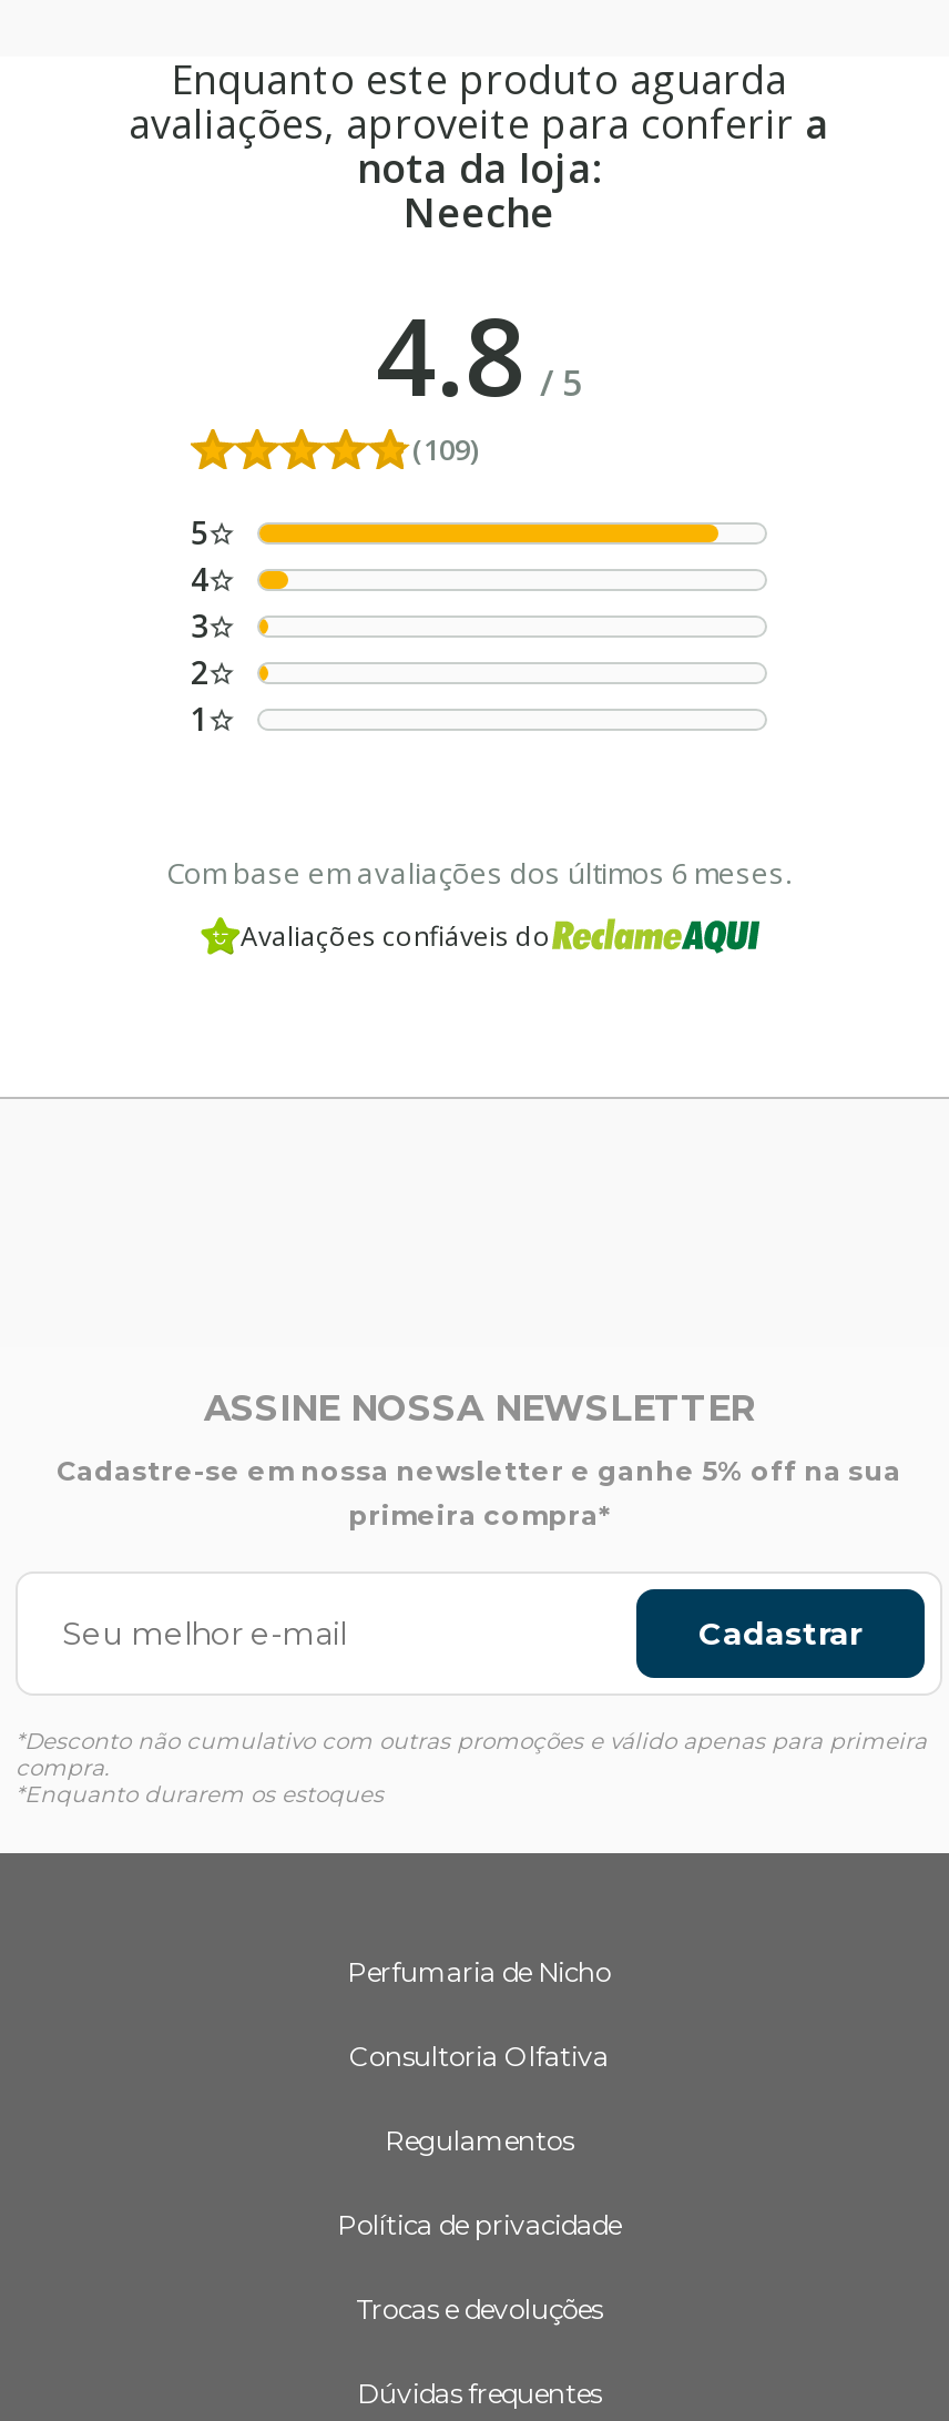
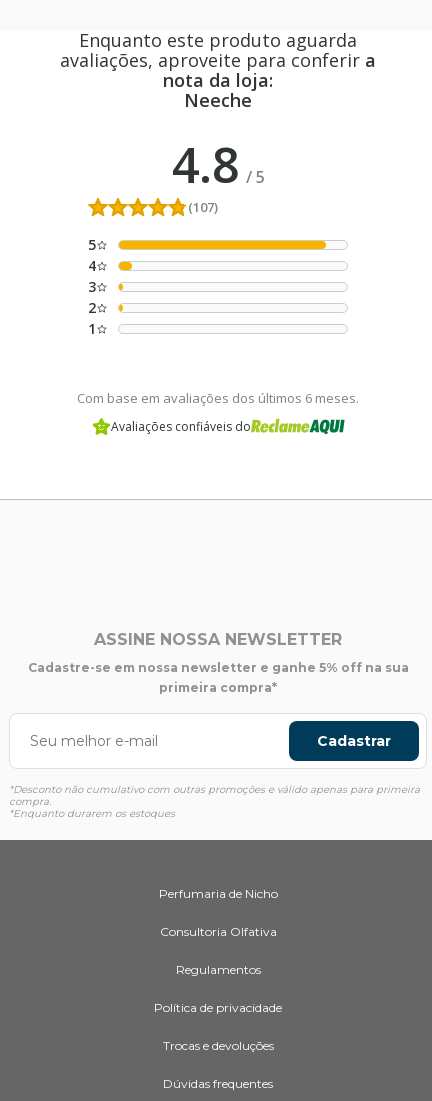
[412,429,479,469] (109) -> [188,198,218,216] (107)

